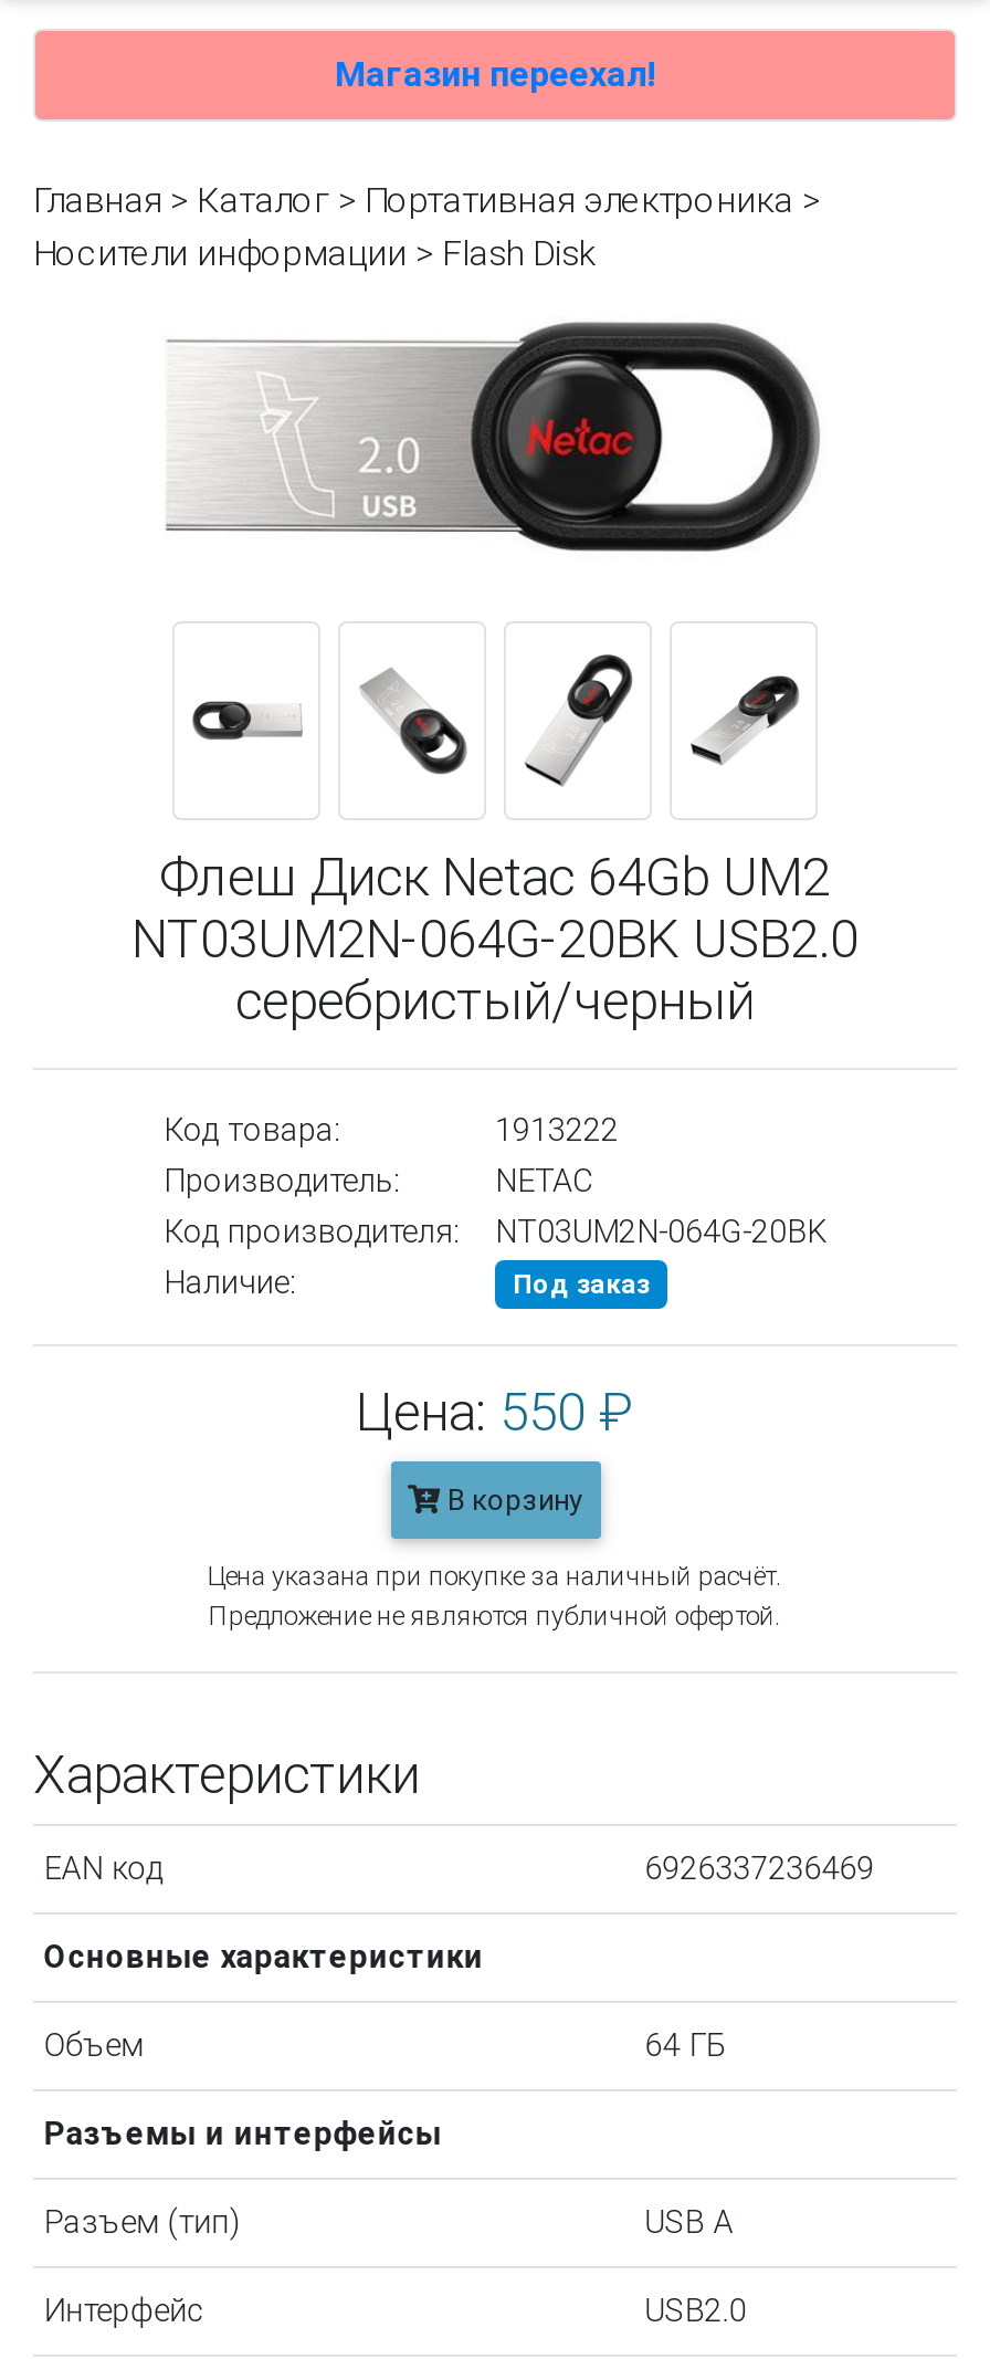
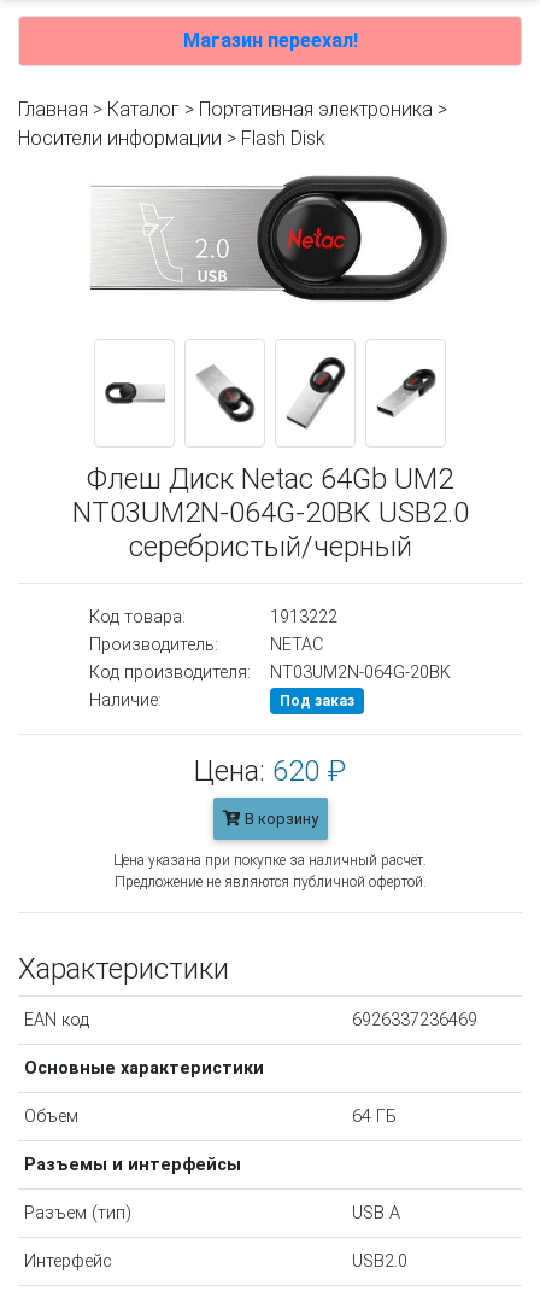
[356,1382,634,1444] Цена: 550 ₽ -> [194,754,346,788] Цена: 620 ₽

